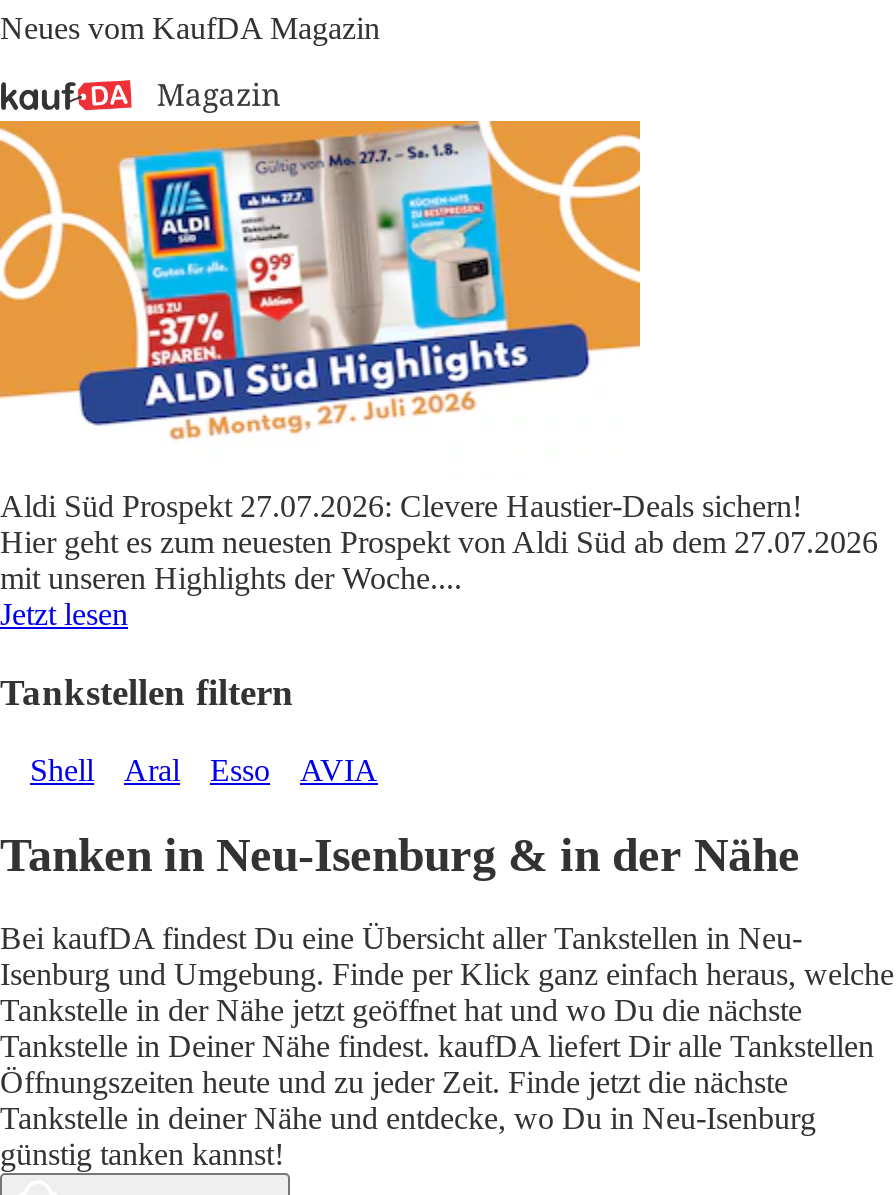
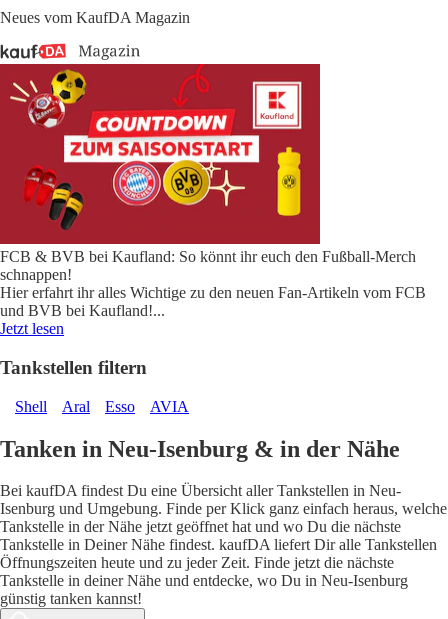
[0,119,878,595] [image] | Aldi Süd Prospekt 27.07.2026: Clevere Haustier-Deals sichern! | Hier geht es zum neuesten Prospekt von Aldi Süd ab dem 27.07.2026 | mit unseren Highlights der Woche.... -> [0,63,426,319] [image] | FCB & BVB bei Kaufland: So könnt ihr euch den Fußball-Merch | schnappen! | Hier erfahrt ihr alles Wichtige zu den neuen Fan-Artikeln vom FCB | und BVB bei Kaufland!...

